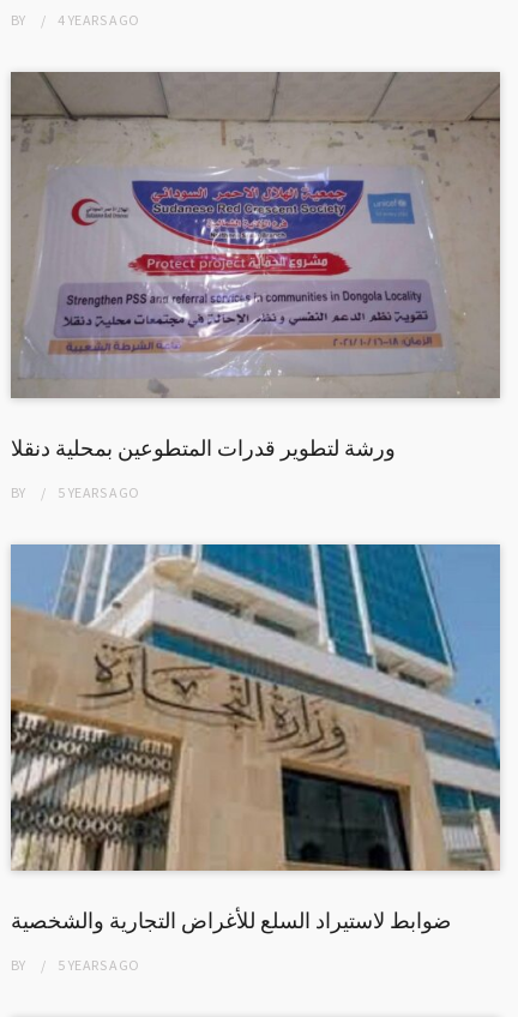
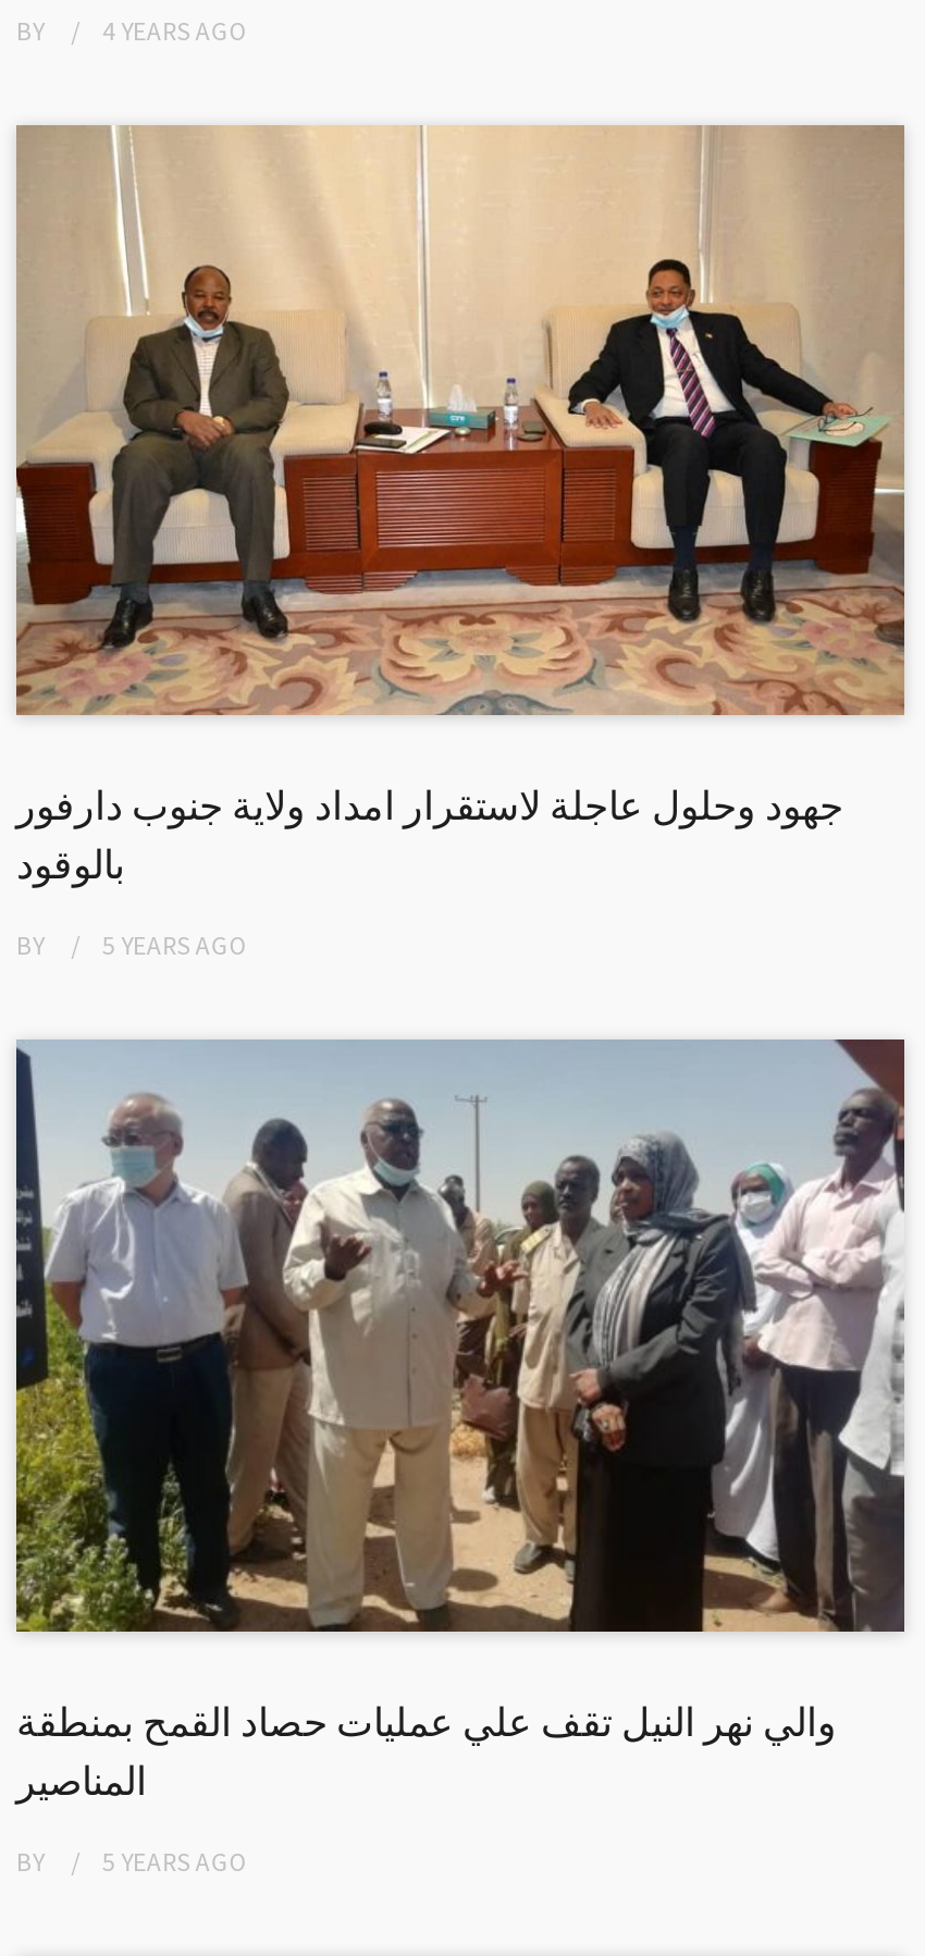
[11,71,500,462] [image] | ورشة لتطوير قدرات المتطوعين بمحلية دنقلا -> [16,124,904,889] [image] | جهود وحلول عاجلة لاستقرار امداد ولاية جنوب دارفور | بالوقود
[10,543,501,934] [image] | ضوابط لاستيراد السلع للأغراض التجارية والشخصية -> [14,1036,906,1806] [image] | والي نهر النيل تقف علي عمليات حصاد القمح بمنطقة | المناصير

